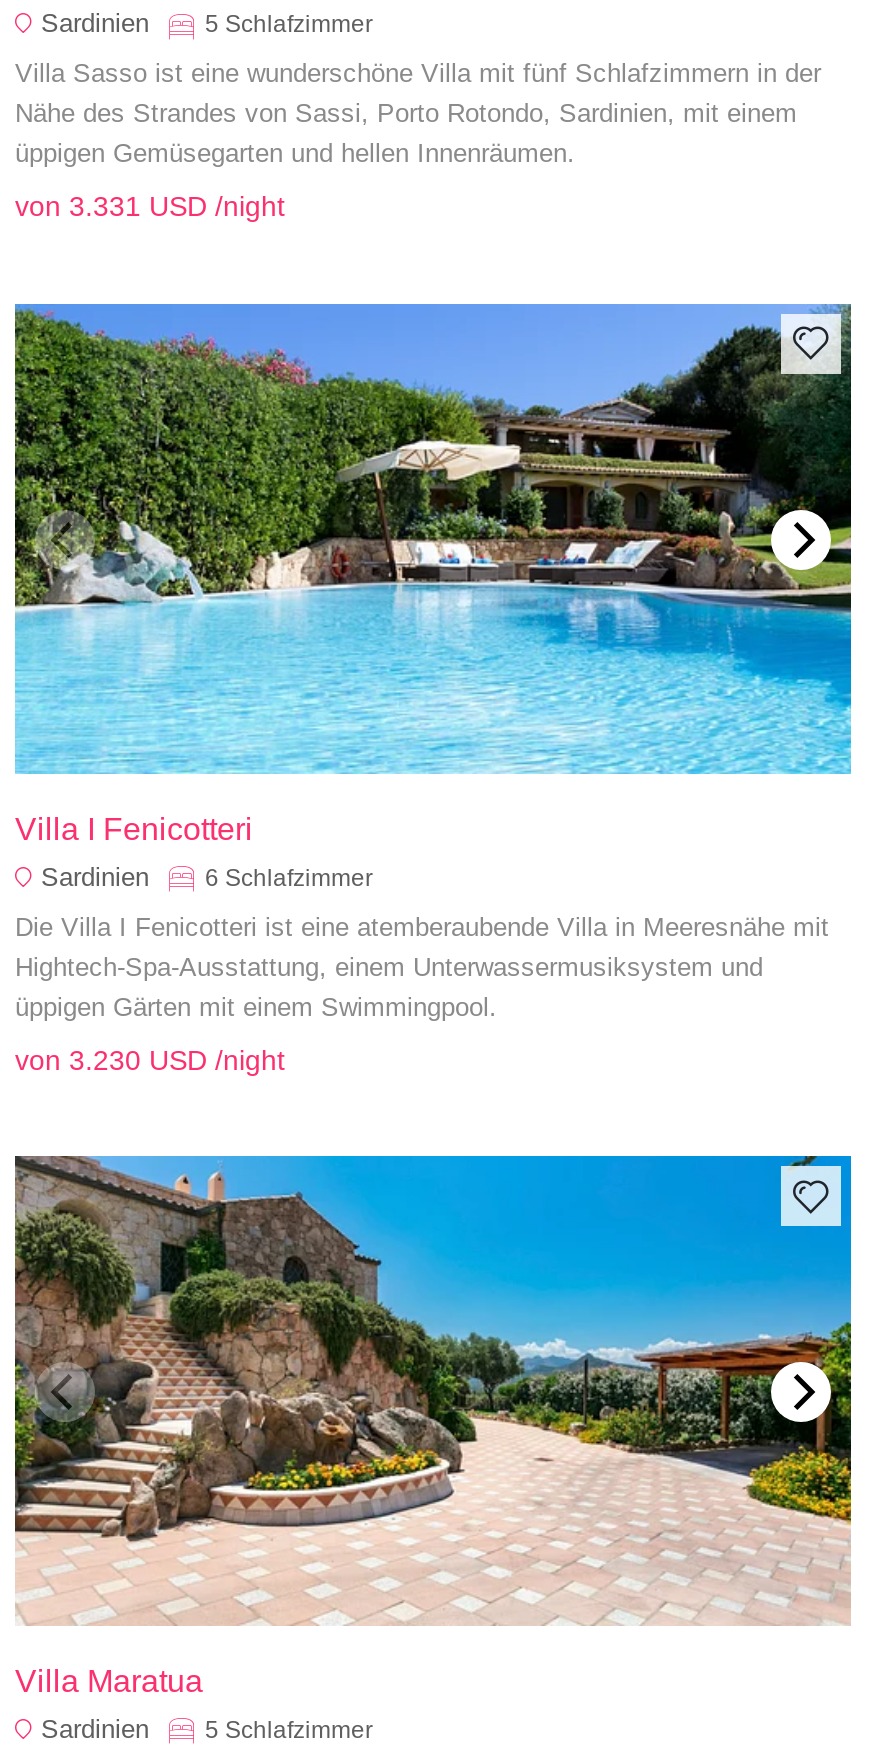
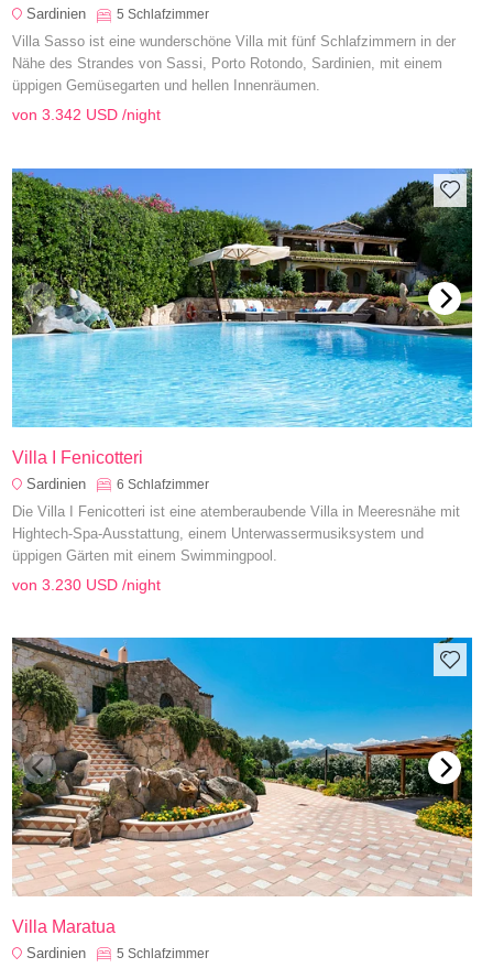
[15,191,285,223] von 3.331 USD /night -> [12,106,161,124] von 3.342 USD /night

